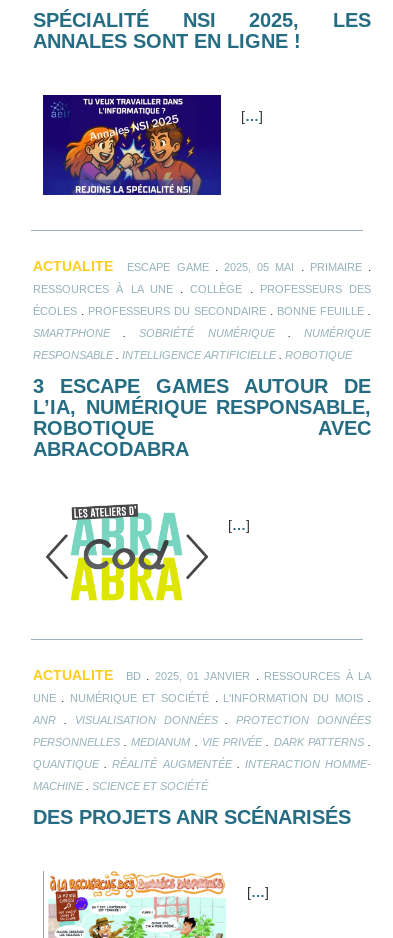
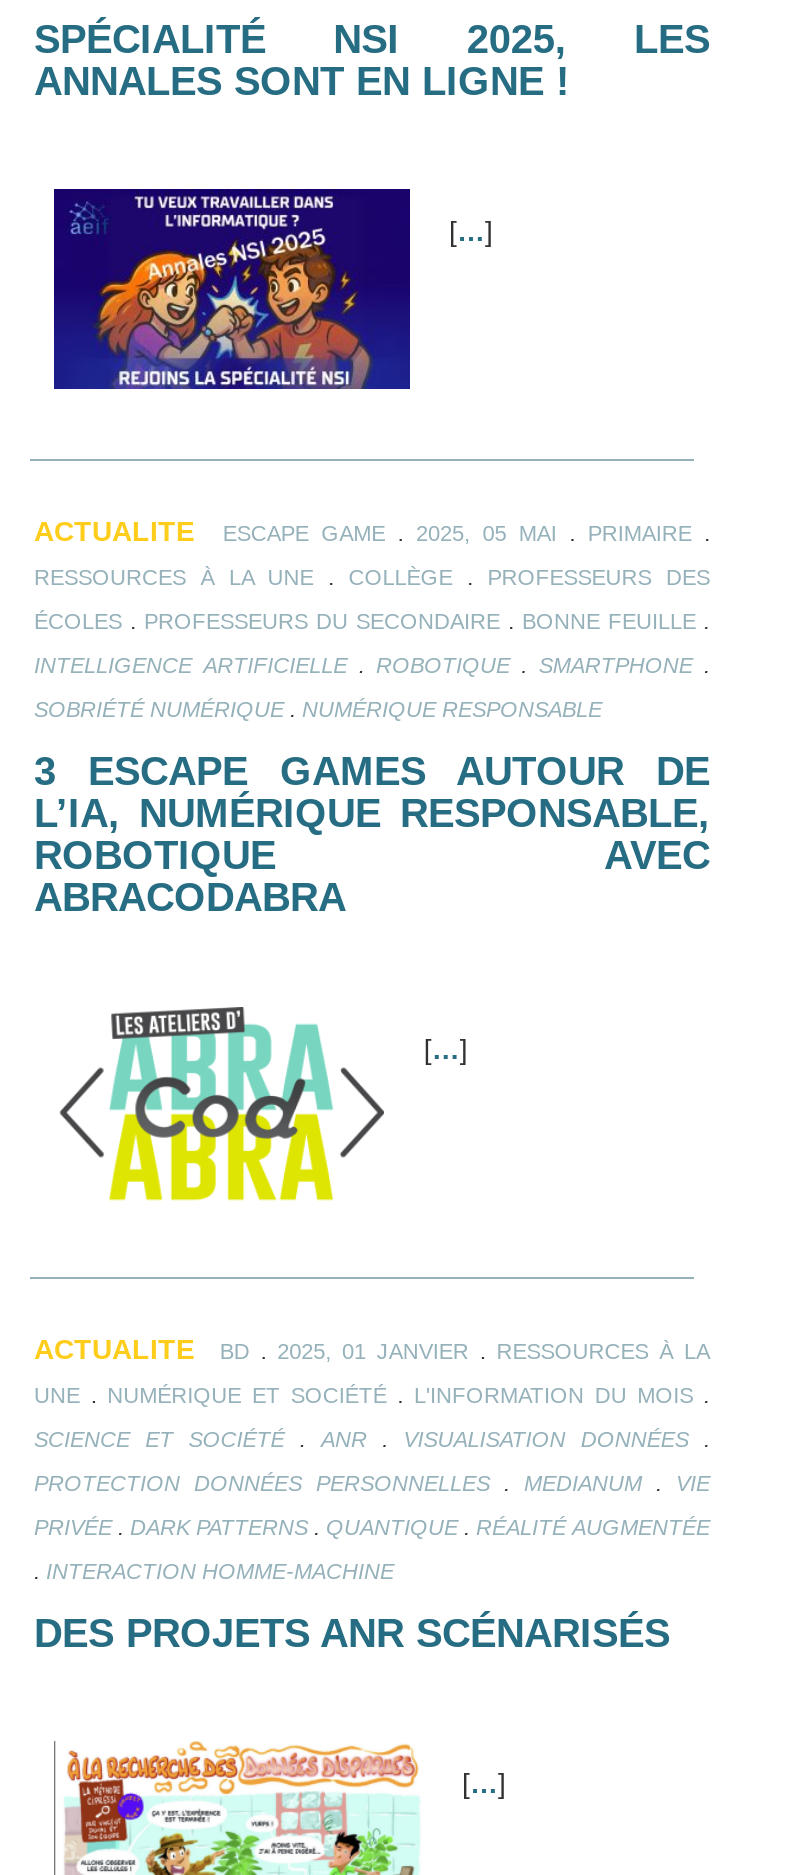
[33,326,371,339] SMARTPHONE. SOBRIÉTÉ NUMÉRIQUE. NUMÉRIQUE -> [34,651,710,677] INTELLIGENCE ARTIFICIELLE. ROBOTIQUE. SMARTPHONE.
[33,348,352,361] RESPONSABLE. INTELLIGENCE ARTIFICIELLE. ROBOTIQUE -> [34,695,602,721] SOBRIÉTÉ NUMÉRIQUE. NUMÉRIQUE RESPONSABLE
[33,713,371,726] ANR. VISUALISATION DONNÉES. PROTECTION DONNÉES -> [34,1424,710,1450] SCIENCE ET SOCIÉTÉ. ANR. VISUALISATION DONNÉES.
[33,735,371,748] PERSONNELLES. MEDIANUM. VIE PRIVÉE. DARK PATTERNS. -> [34,1468,710,1494] PROTECTION DONNÉES PERSONNELLES. MEDIANUM. VIE
[33,757,371,770] QUANTIQUE. RÉALITÉ AUGMENTÉE. INTERACTION HOMME- -> [34,1512,710,1538] PRIVÉE. DARK PATTERNS. QUANTIQUE. RÉALITÉ AUGMENTÉE
[33,779,208,792] MACHINE. SCIENCE ET SOCIÉTÉ -> [34,1556,394,1582] . INTERACTION HOMME-MACHINE

